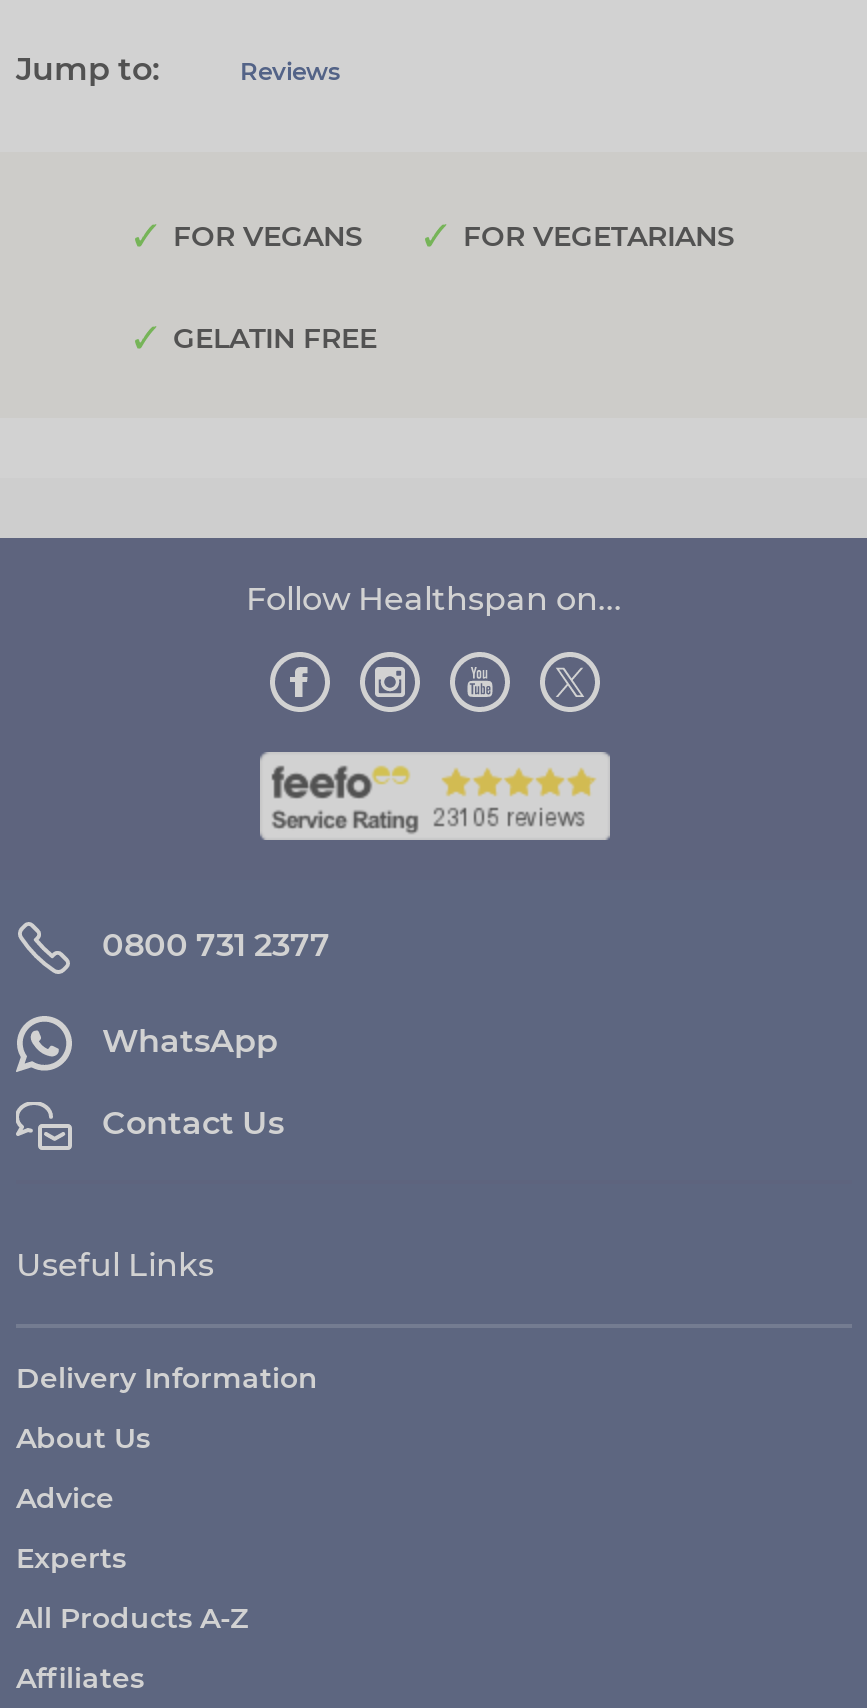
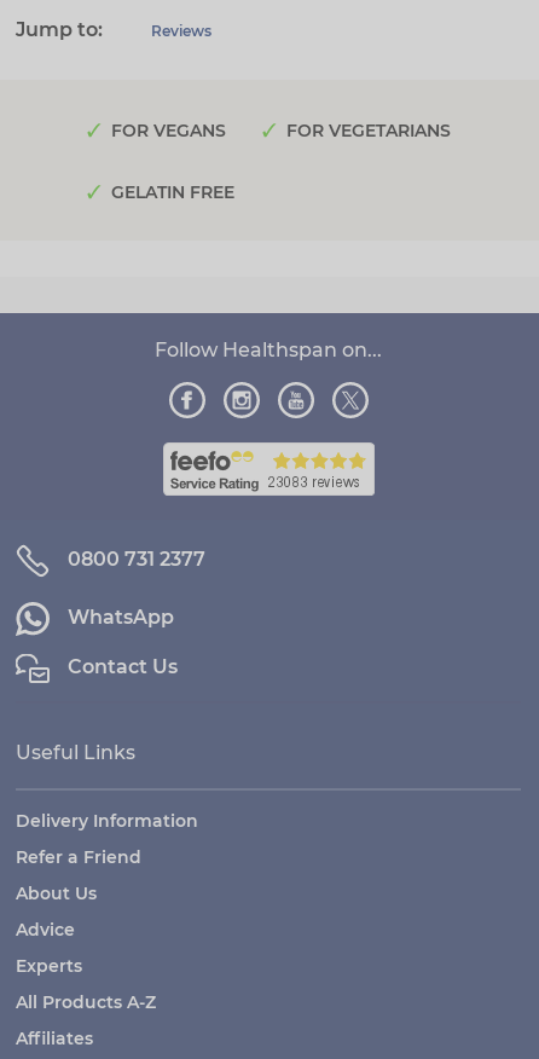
none -> [16,846,141,868] Refer a Friend

